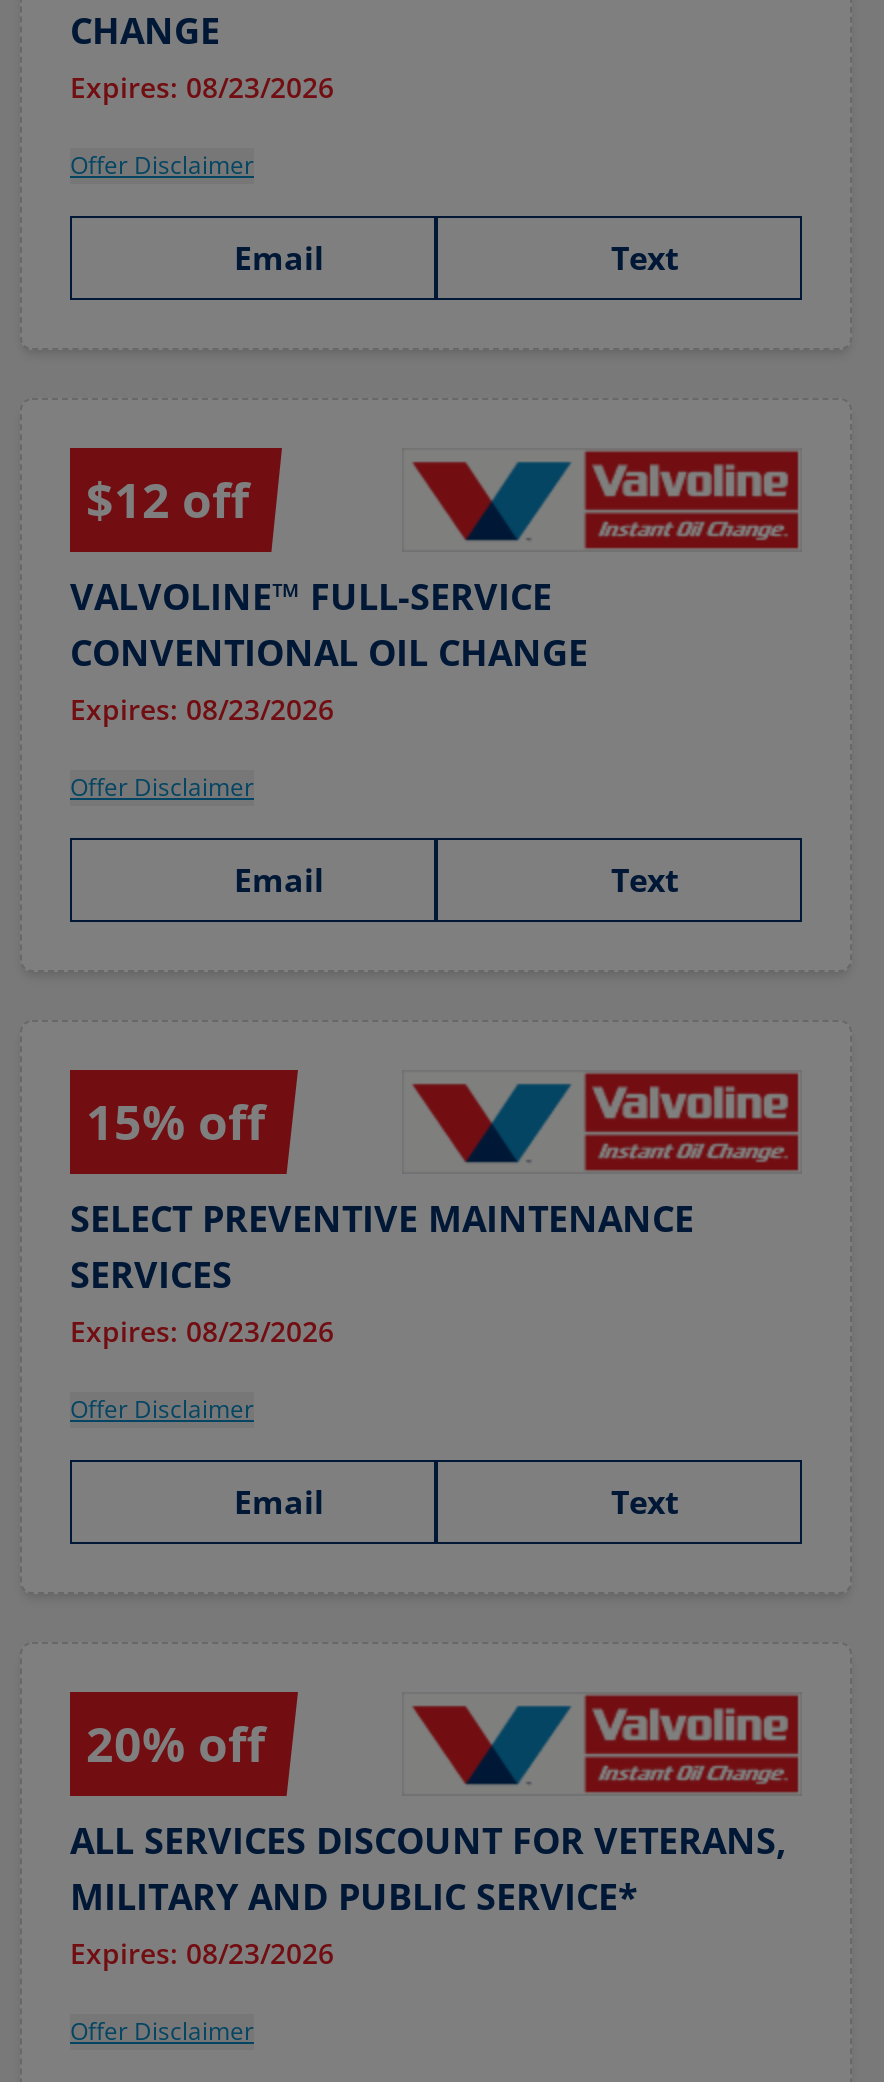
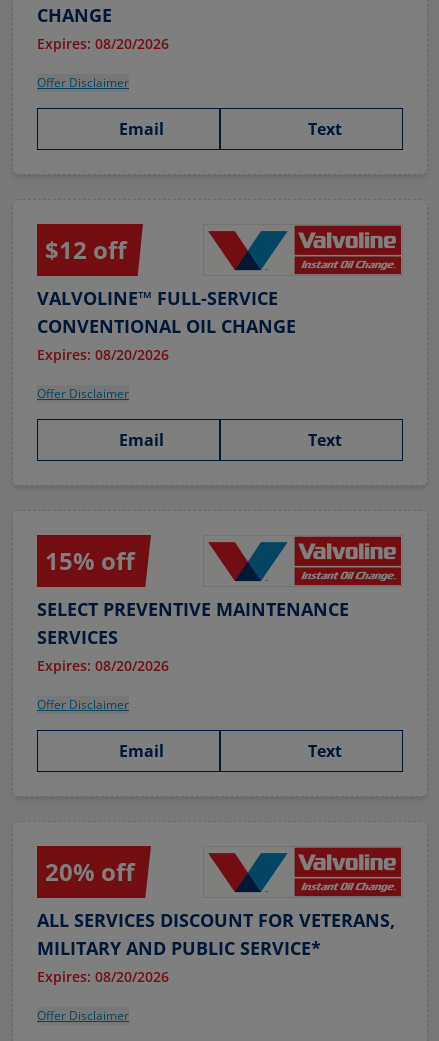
[70,68,334,106] Expires: 08/23/2026 -> [37,34,169,53] Expires: 08/20/2026
[70,690,334,728] Expires: 08/23/2026 -> [37,345,169,364] Expires: 08/20/2026
[70,1312,334,1350] Expires: 08/23/2026 -> [37,656,169,675] Expires: 08/20/2026
[70,1934,334,1972] Expires: 08/23/2026 -> [37,967,169,986] Expires: 08/20/2026

